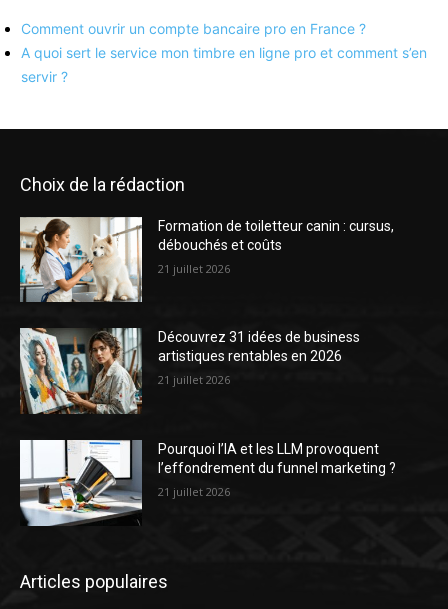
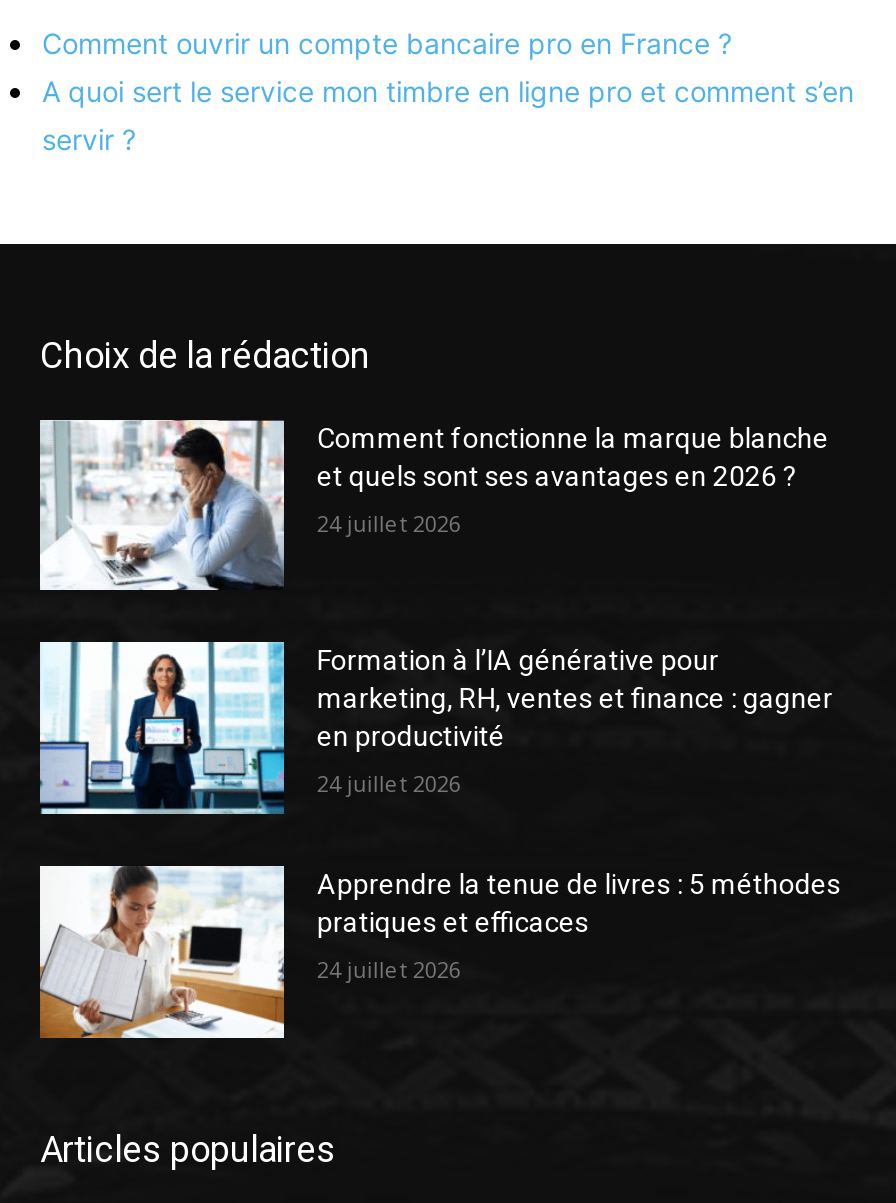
[19,216,394,303] [image] | Formation de toiletteur canin : cursus, | débouchés et coûts -> [38,418,829,592] [image] | Comment fonctionne la marque blanche | et quels sont ses avantages en 2026 ?
[158,261,230,276] 21 juillet 2026 -> [317,507,461,537] 24 juillet 2026
[20,327,360,414] [image] | Découvrez 31 idées de business | artistiques rentables en 2026 -> [38,640,833,816] [image] | Formation à l’IA générative pour | marketing, RH, ventes et finance : gagner | en productivité
[158,372,230,387] 21 juillet 2026 -> [317,769,461,799] 24 juillet 2026
[19,439,396,527] [image] | Pourquoi l’IA et les LLM provoquent | l’effondrement du funnel marketing ? -> [38,866,841,1040] [image] | Apprendre la tenue de livres : 5 méthodes | pratiques et efficaces
[158,484,230,499] 21 juillet 2026 -> [317,954,461,984] 24 juillet 2026

